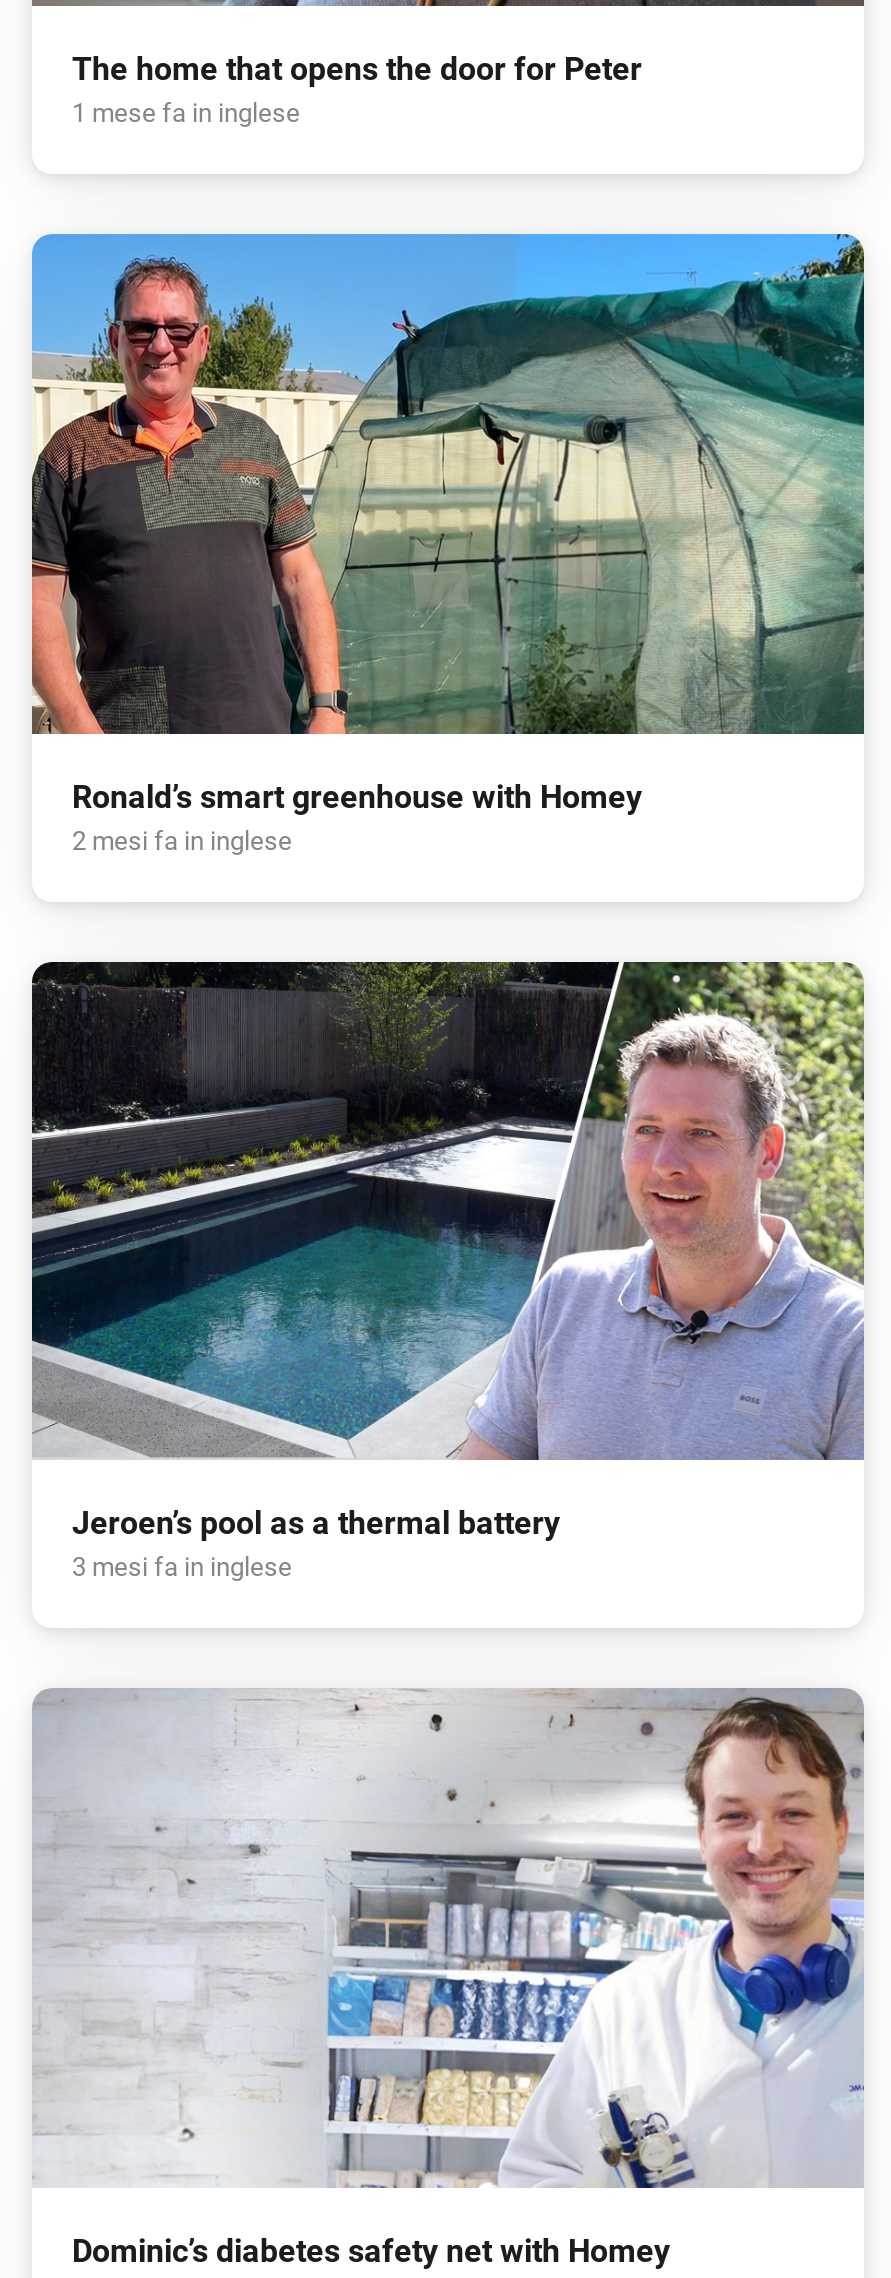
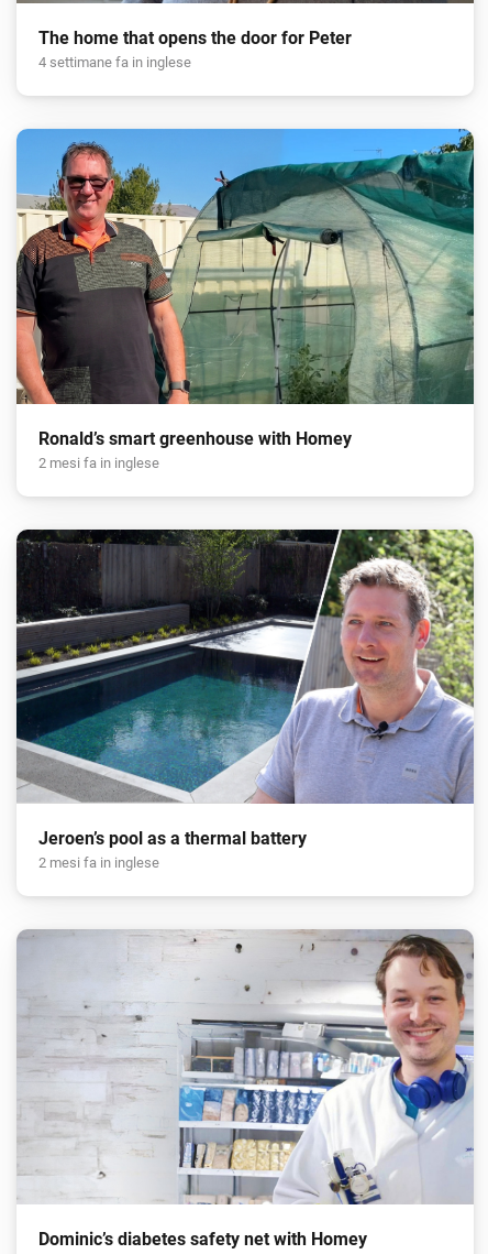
[72,98,300,128] 1 mese fa in inglese -> [38,54,191,71] 4 settimane fa in inglese
[72,1553,292,1583] 3 mesi fa in inglese -> [38,855,159,871] 2 mesi fa in inglese

